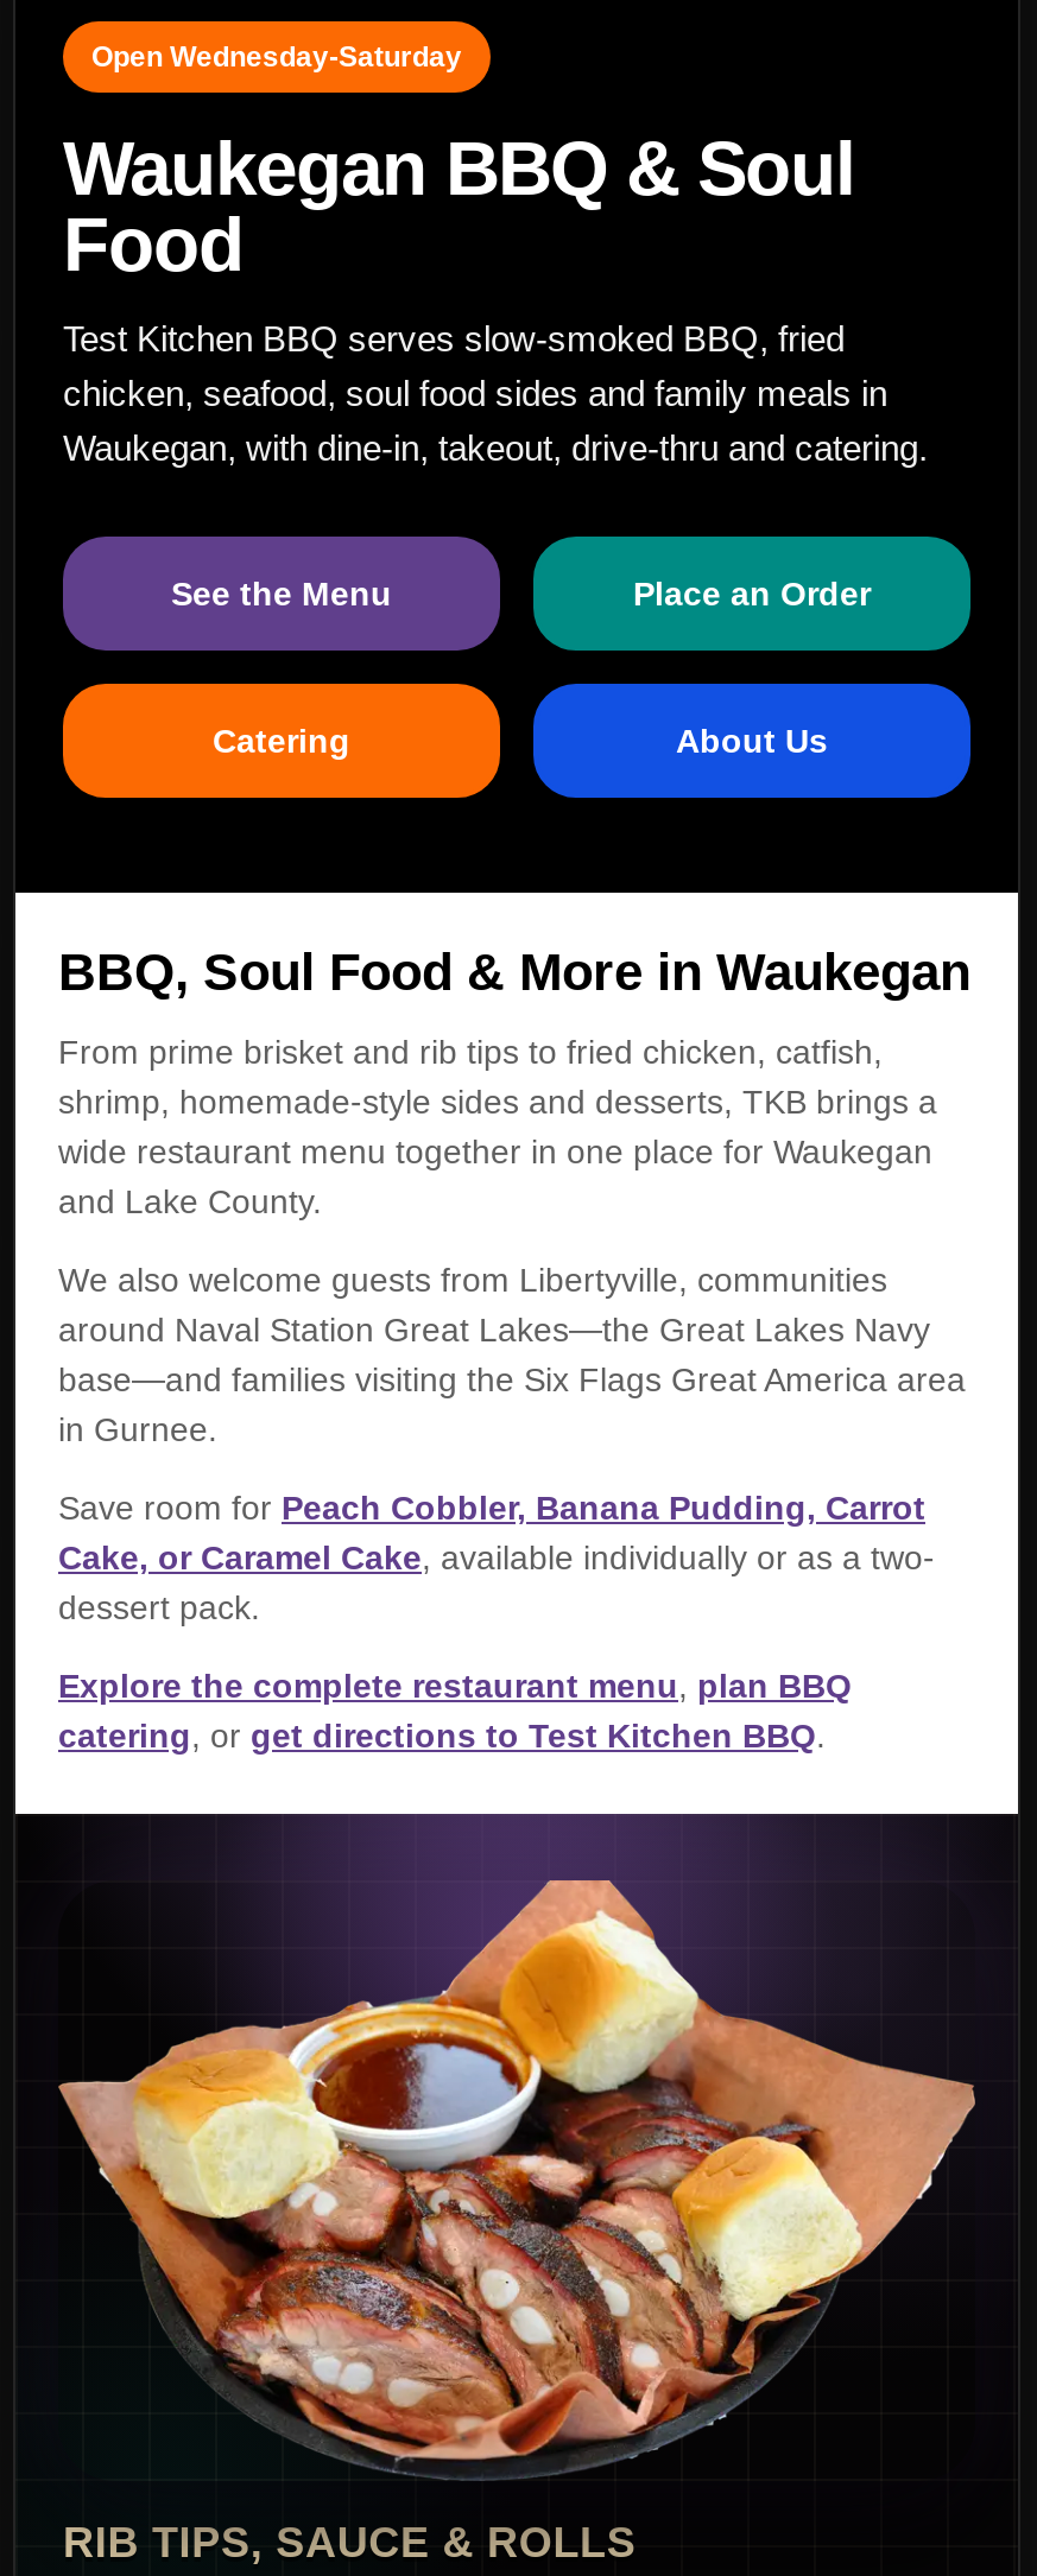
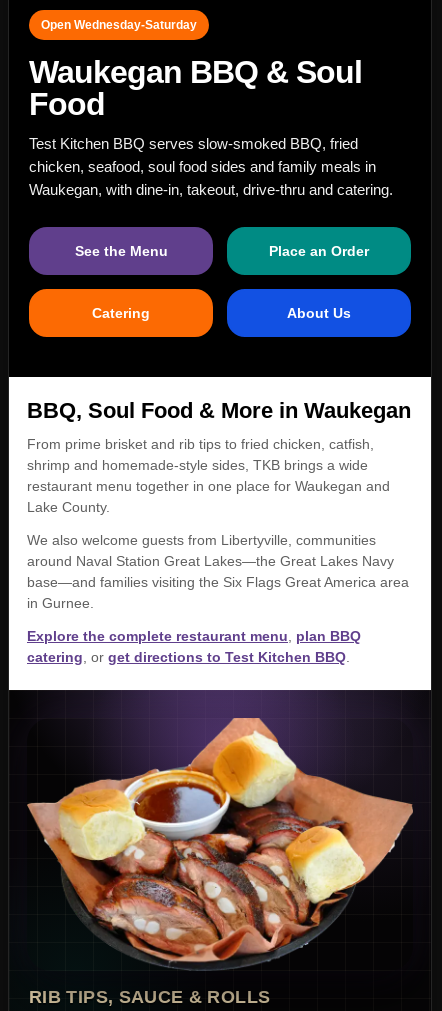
[58,1082,937,1220] shrimp, homemade-style sides and desserts, TKB brings a | wide restaurant menu together in one place for Waukegan | and Lake County. -> [27,457,390,515] shrimp and homemade-style sides, TKB brings a wide | restaurant menu together in one place for Waukegan and | Lake County.
[58,1488,935,1626] Save room for Peach Cobbler, Banana Pudding, Carrot | Cake, or Caramel Cake, available individually or as a two- | dessert pack. -> none

